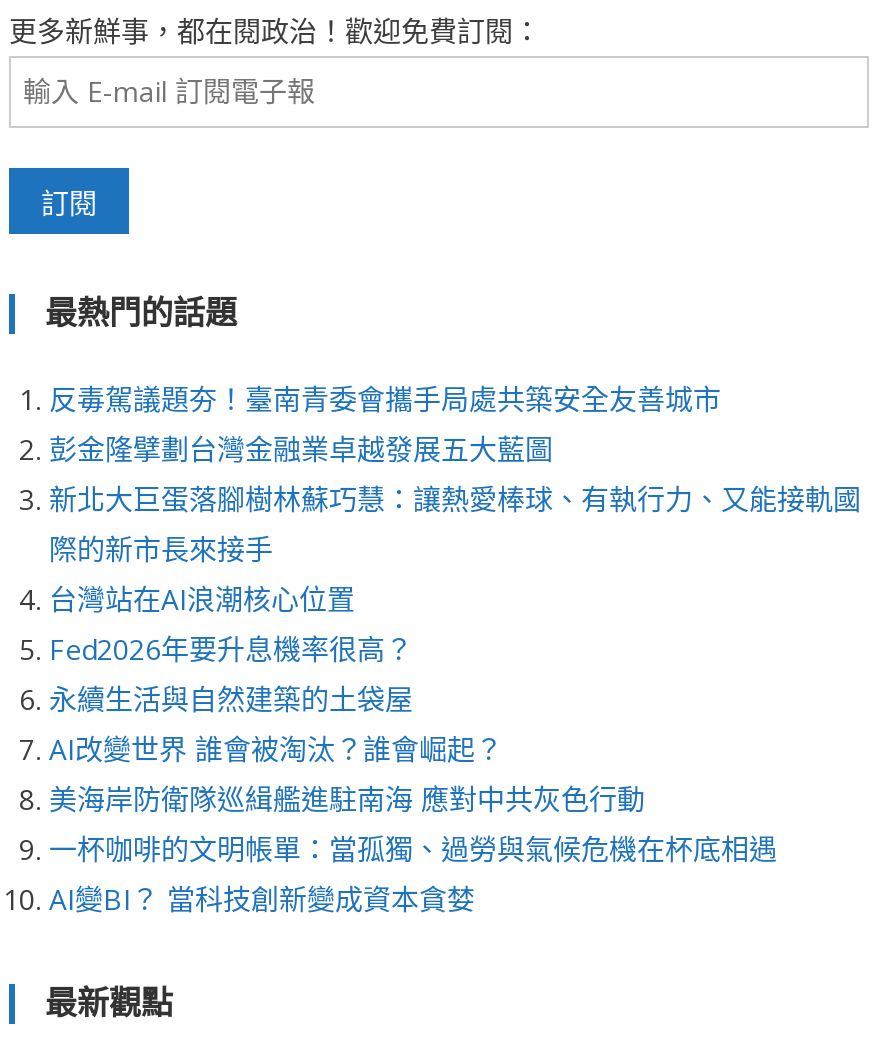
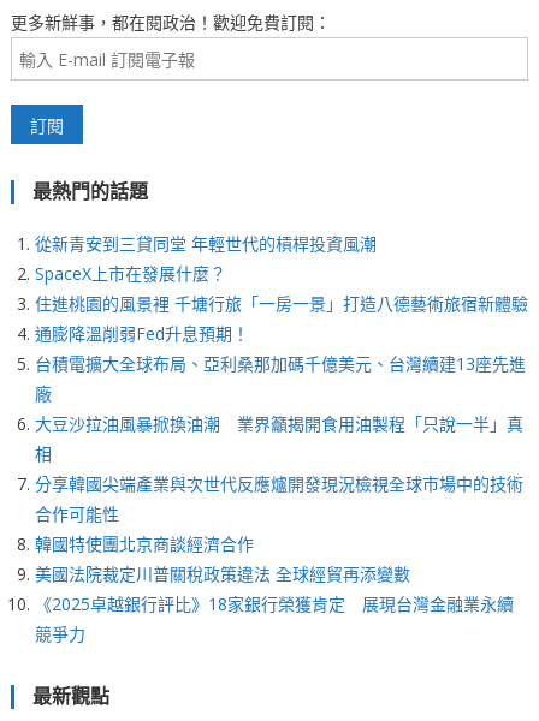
[49,380,861,918] 反毒駕議題夯！臺南青委會攜手局處共築安全友善城市 | 彭金隆擘劃台灣金融業卓越發展五大藍圖 | 新北大巨蛋落腳樹林蘇巧慧：讓熱愛棒球、有執行力、又能接軌國 | 際的新市長來接手 | 台灣站在AI浪潮核心位置 | Fed2026年要升息機率很高？ | 永續生活與自然建築的土袋屋 | AI改變世界 誰會被淘汰？誰會崛起？ | 美海岸防衛隊巡緝艦進駐南海 應對中共灰色行動 | 一杯咖啡的文明帳單：當孤獨、過勞與氣候危機在杯底相遇 | AI變BI？ 當科技創新變成資本貪婪 -> [35,232,528,646] 從新青安到三貸同堂 年輕世代的槓桿投資風潮 | SpaceX上市在發展什麼？ | 住進桃園的風景裡 千塘行旅「一房一景」打造八德藝術旅宿新體驗 | 通膨降溫削弱Fed升息預期！ | 台積電擴大全球布局、亞利桑那加碼千億美元、台灣續建13座先進 | 廠 | 大豆沙拉油風暴掀換油潮 業界籲揭開食用油製程「只說一半」真 | 相 | 分享韓國尖端產業與次世代反應爐開發現況檢視全球市場中的技術 | 合作可能性 | 韓國特使團北京商談經濟合作 | 美國法院裁定川普關稅政策違法 全球經貿再添變數 | 《2025卓越銀行評比》18家銀行榮獲肯定 展現台灣金融業永續 | 競爭力

